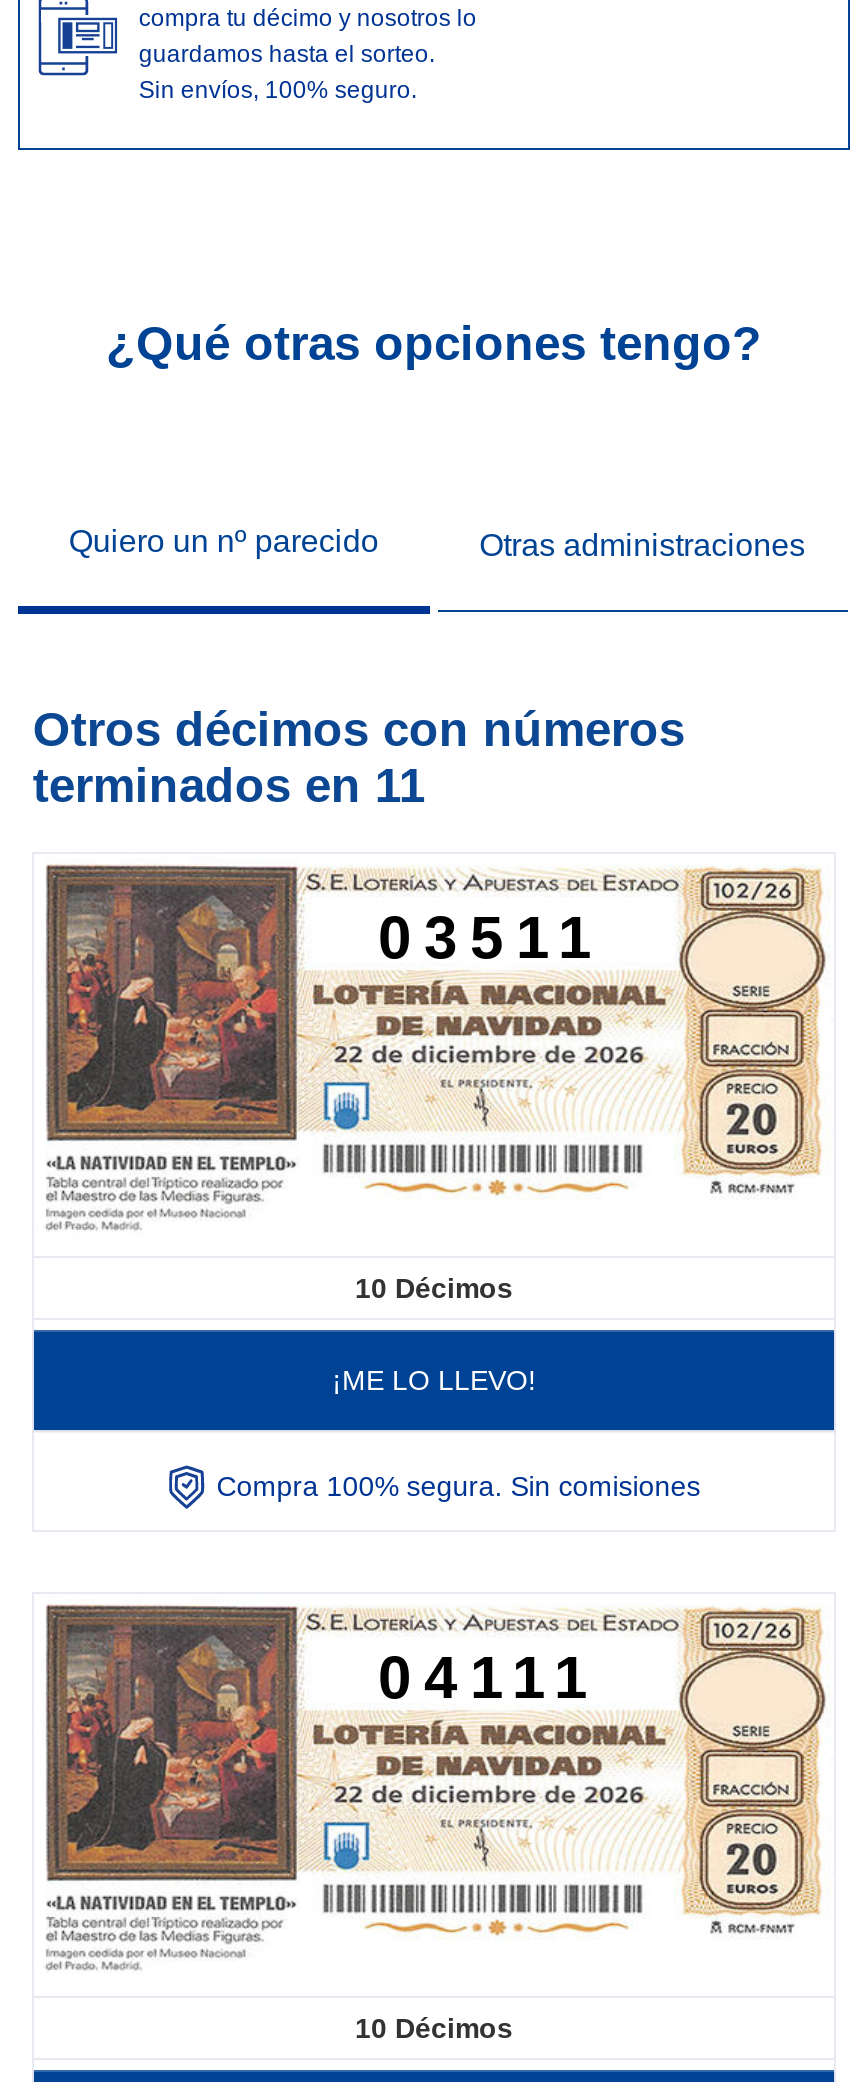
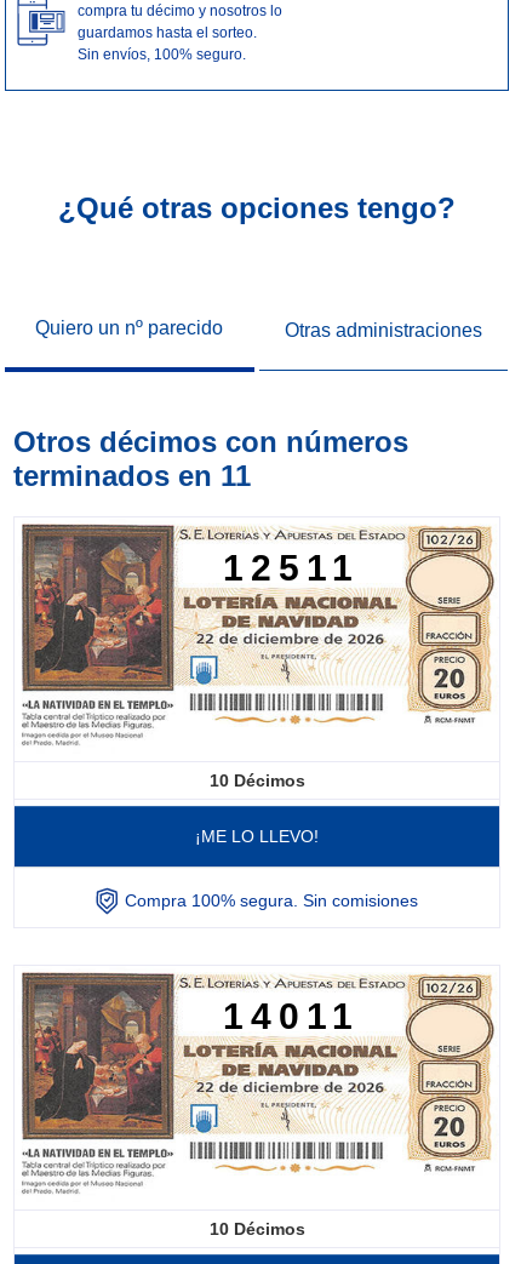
[378,904,604,970] 03511 -> [223,548,360,588] 12511
[378,1644,600,1710] 04111 -> [223,996,360,1036] 14011

